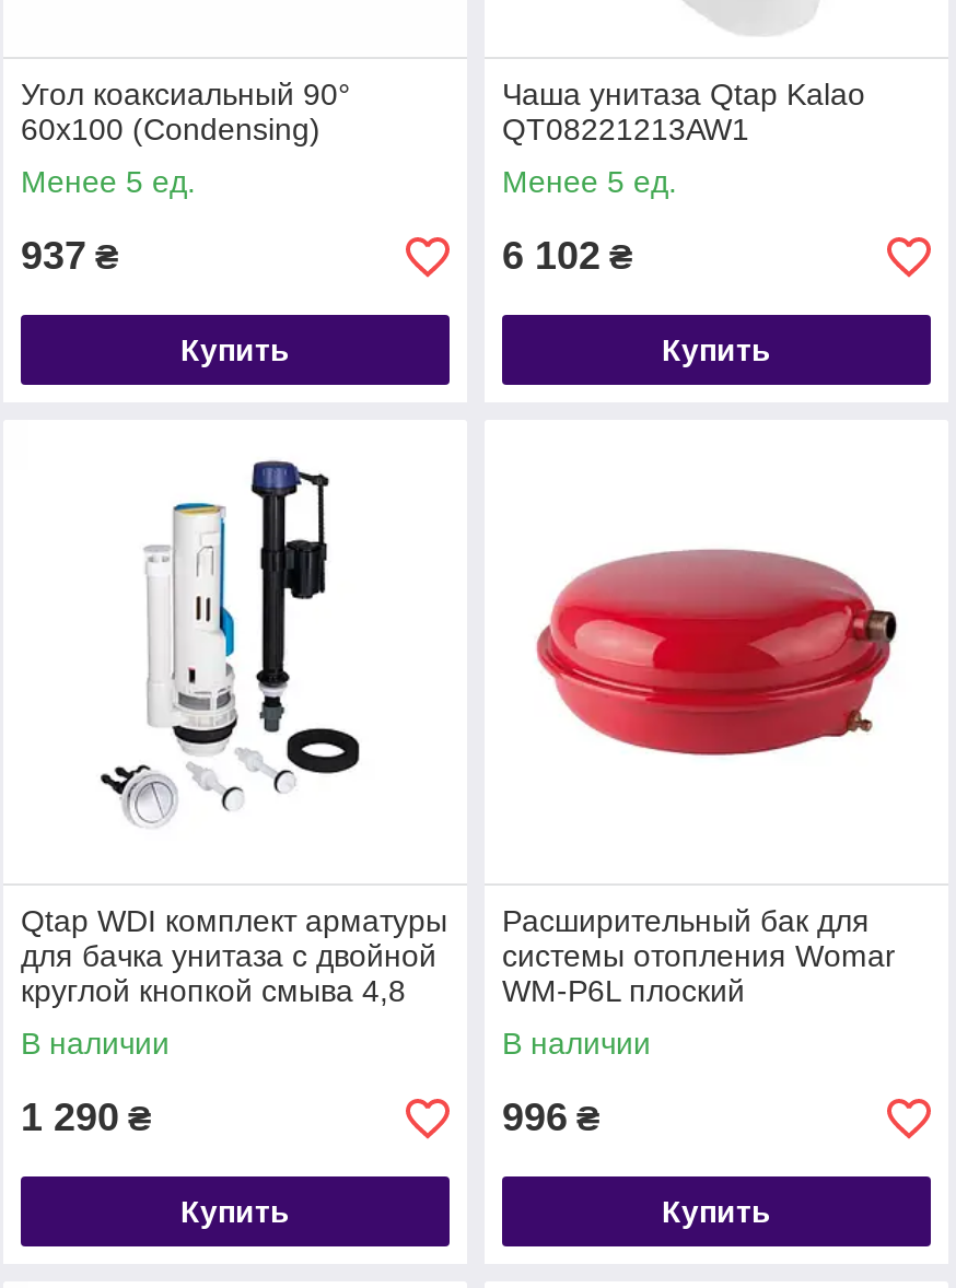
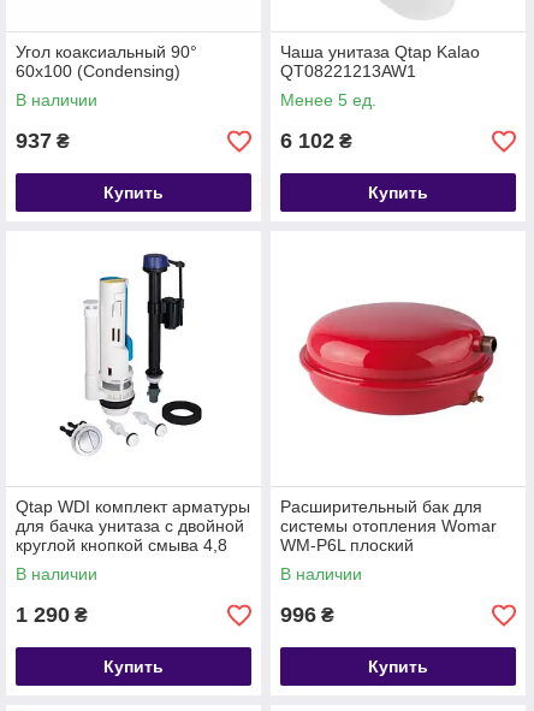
[21,164,196,199] Менее 5 ед. -> [16,90,97,110] В наличии

